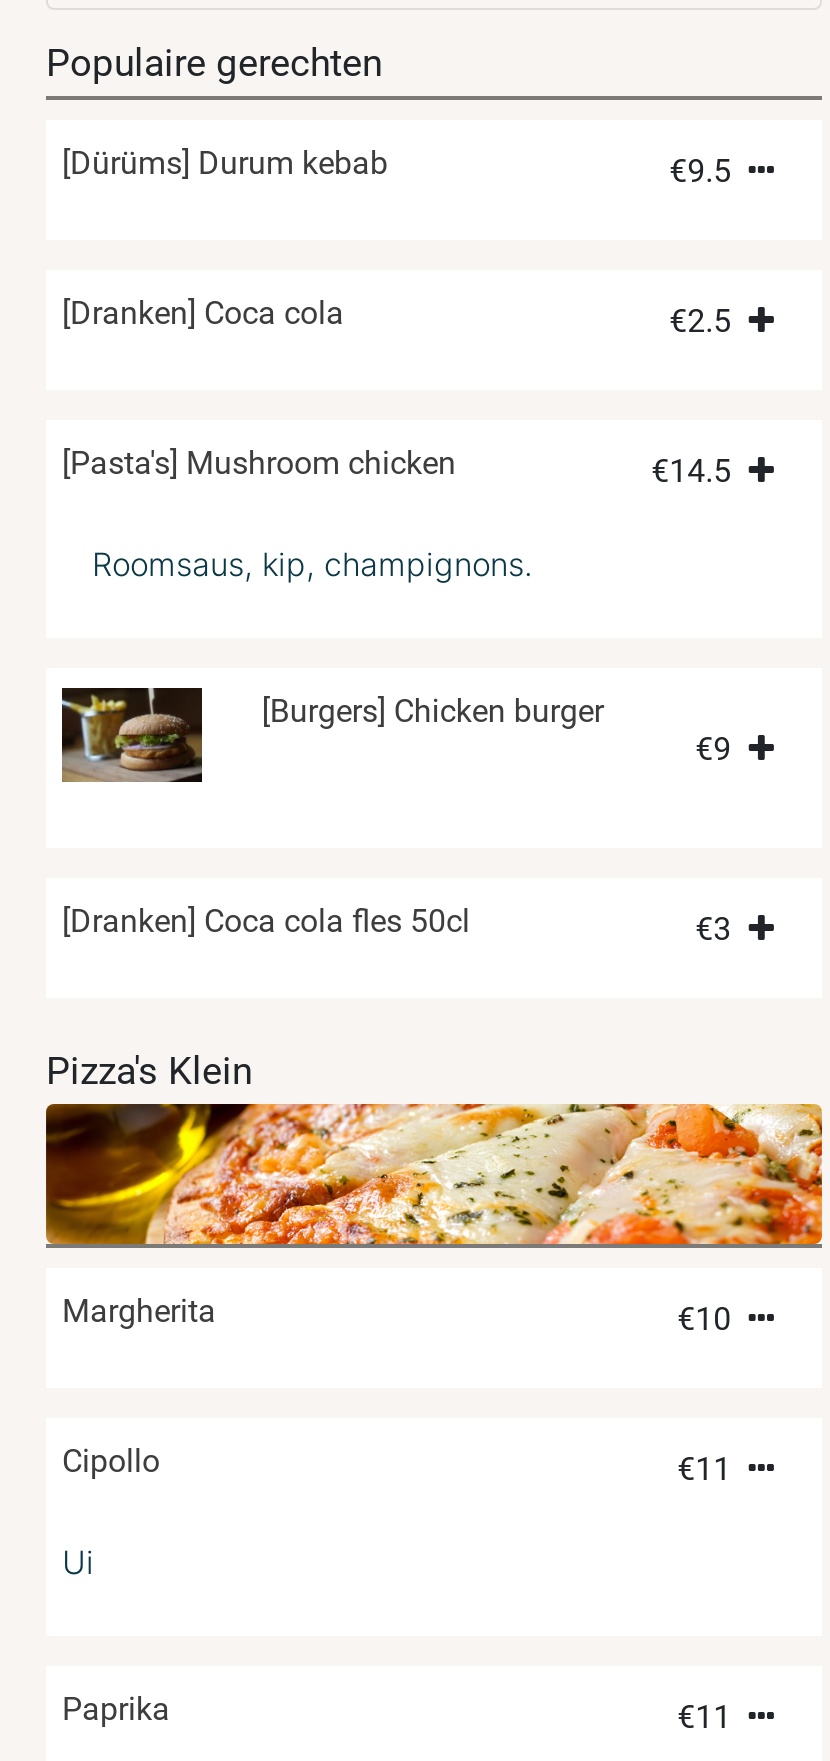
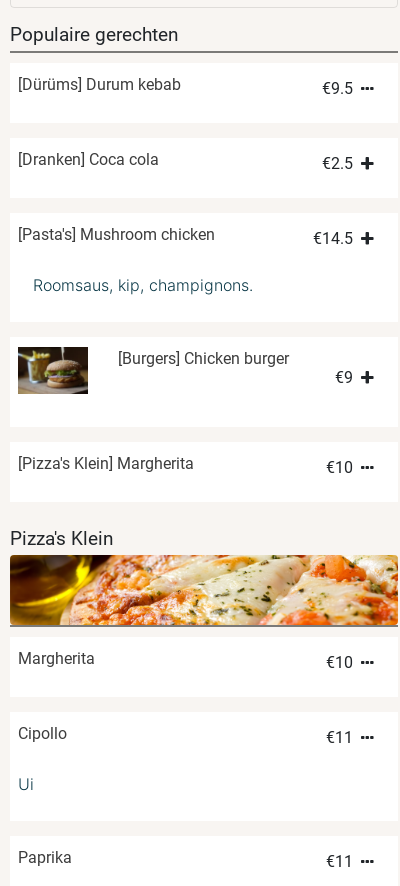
[62,902,739,948] [Dranken] Coca cola fles 50cl | €3 -> [18,454,357,477] [Pizza's Klein] Margherita | €10

